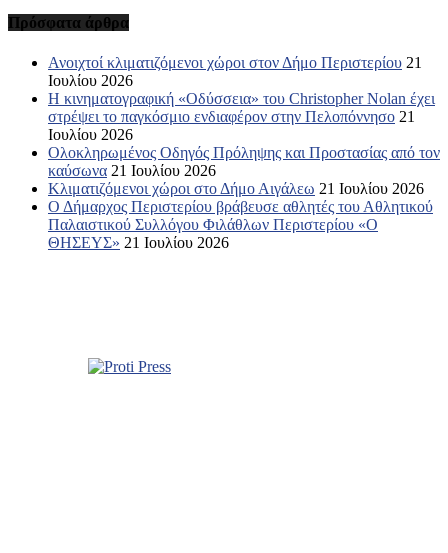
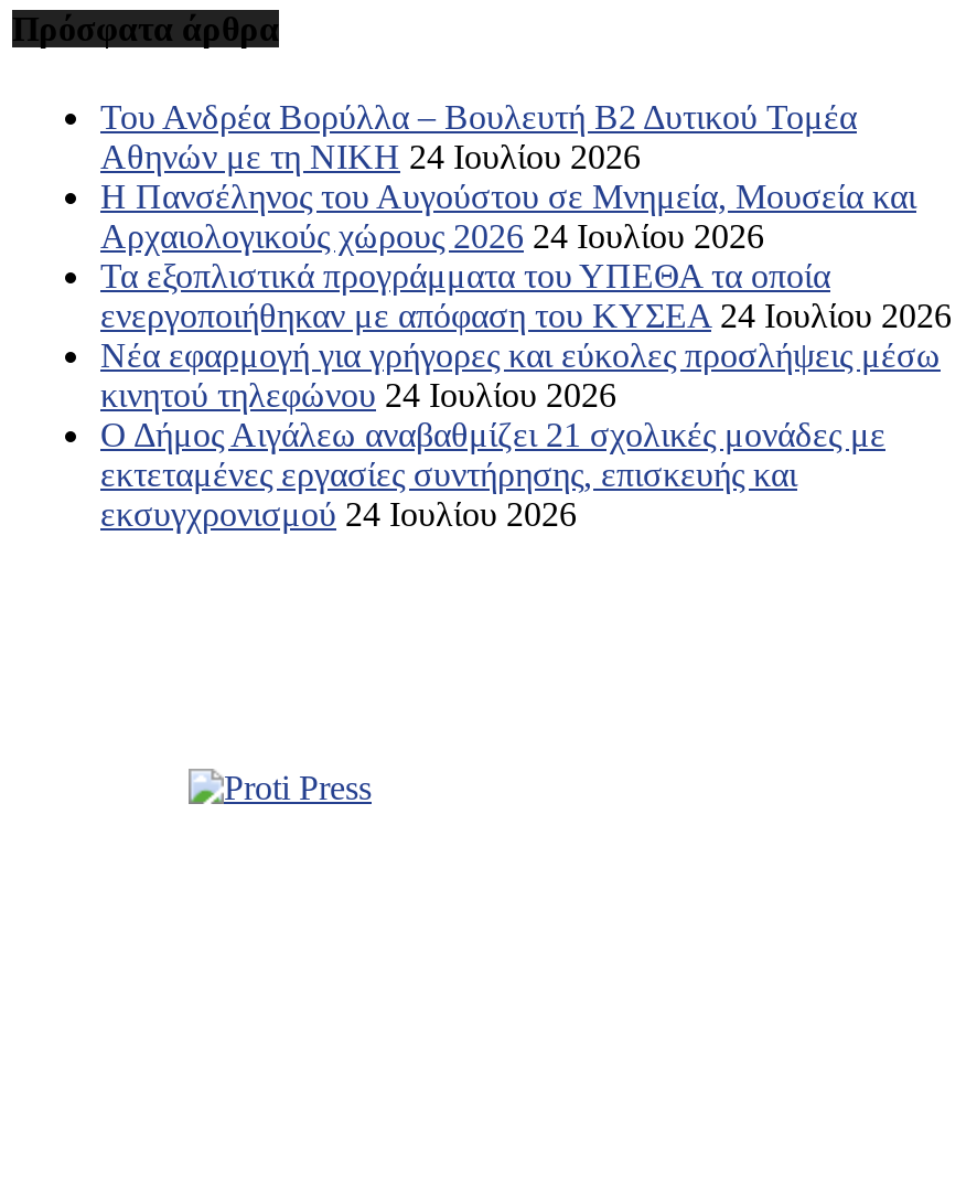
[48,53,440,250] Ανοιχτοί κλιματιζόμενοι χώροι στον Δήμο Περιστερίου 21 | Ιουλίου 2026 | Η κινηματογραφική «Οδύσσεια» του Christopher Nolan έχει | στρέψει το παγκόσμιο ενδιαφέρον στην Πελοπόννησο 21 | Ιουλίου 2026 | Ολοκληρωμένος Οδηγός Πρόληψης και Προστασίας από τον | καύσωνα 21 Ιουλίου 2026 | Κλιματιζόμενοι χώροι στο Δήμο Αιγάλεω 21 Ιουλίου 2026 | Ο Δήμαρχος Περιστερίου βράβευσε αθλητές του Αθλητικού | Παλαιστικού Συλλόγου Φιλάθλων Περιστερίου «Ο | ΘΗΣΕΥΣ» 21 Ιουλίου 2026 -> [100,97,952,532] Του Ανδρέα Βορύλλα – Βουλευτή Β2 Δυτικού Τομέα | Αθηνών με τη ΝΙΚΗ 24 Ιουλίου 2026 | Η Πανσέληνος του Αυγούστου σε Μνημεία, Μουσεία και | Αρχαιολογικούς χώρους 2026 24 Ιουλίου 2026 | Τα εξοπλιστικά προγράμματα του ΥΠΕΘΑ τα οποία | ενεργοποιήθηκαν με απόφαση του ΚΥΣΕΑ 24 Ιουλίου 2026 | Νέα εφαρμογή για γρήγορες και εύκολες προσλήψεις μέσω | κινητού τηλεφώνου 24 Ιουλίου 2026 | Ο Δήμος Αιγάλεω αναβαθμίζει 21 σχολικές μονάδες με | εκτεταμένες εργασίες συντήρησης, επισκευής και | εκσυγχρονισμού 24 Ιουλίου 2026

